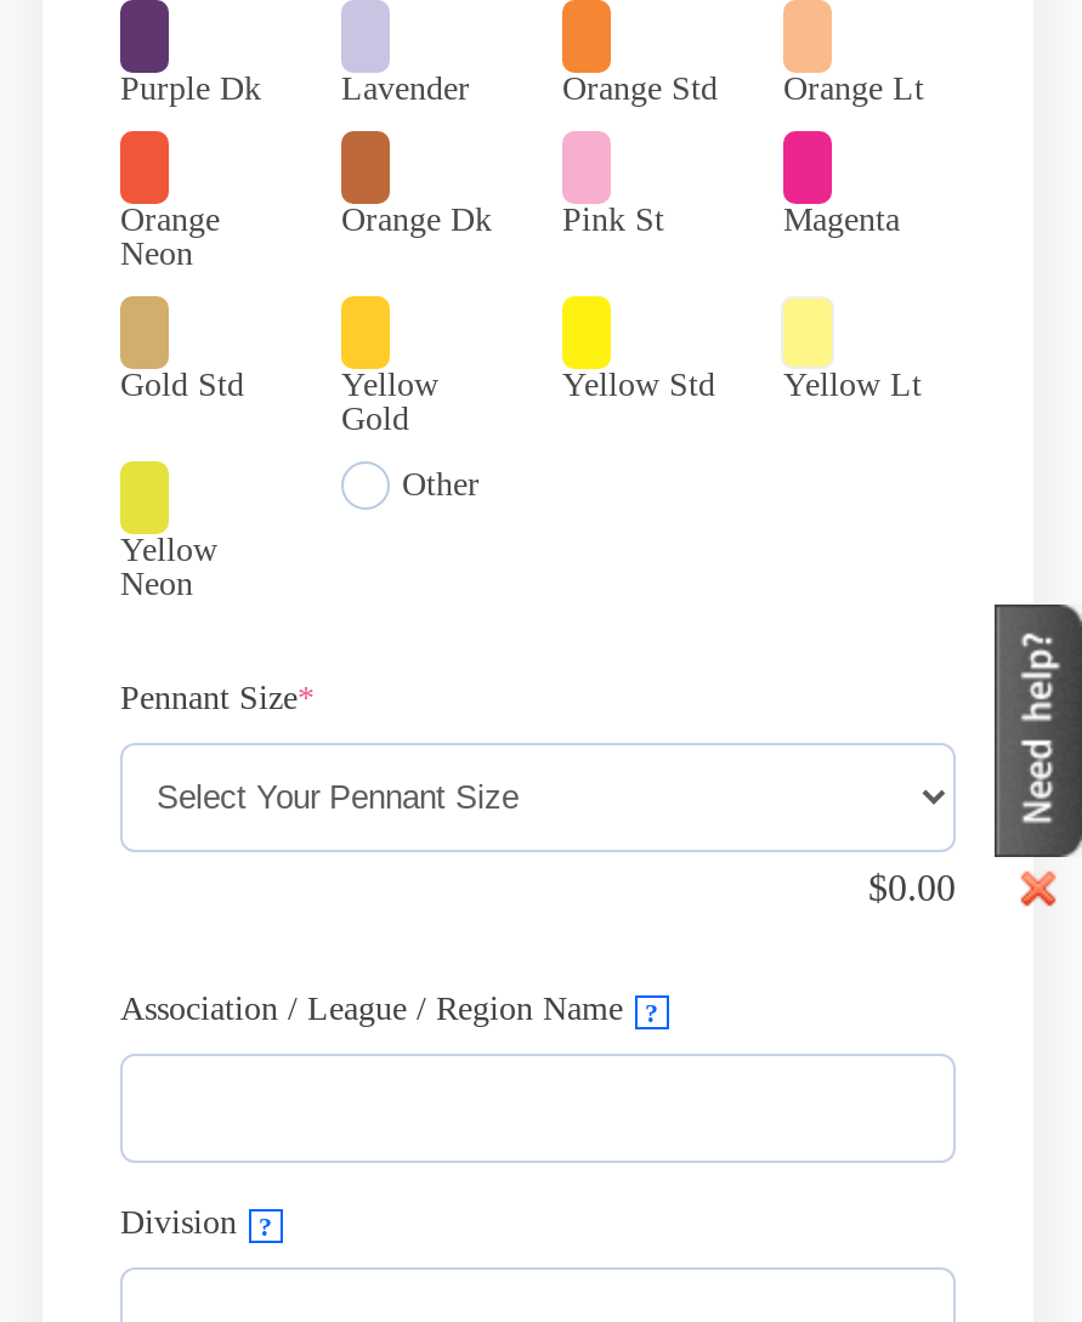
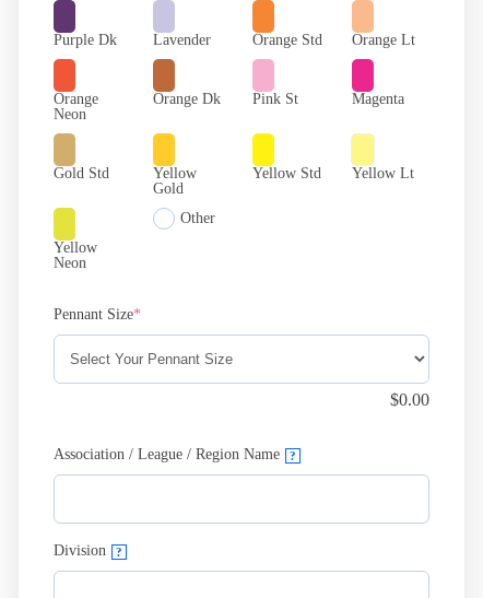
[992,602,1075,908] [image] -> none

